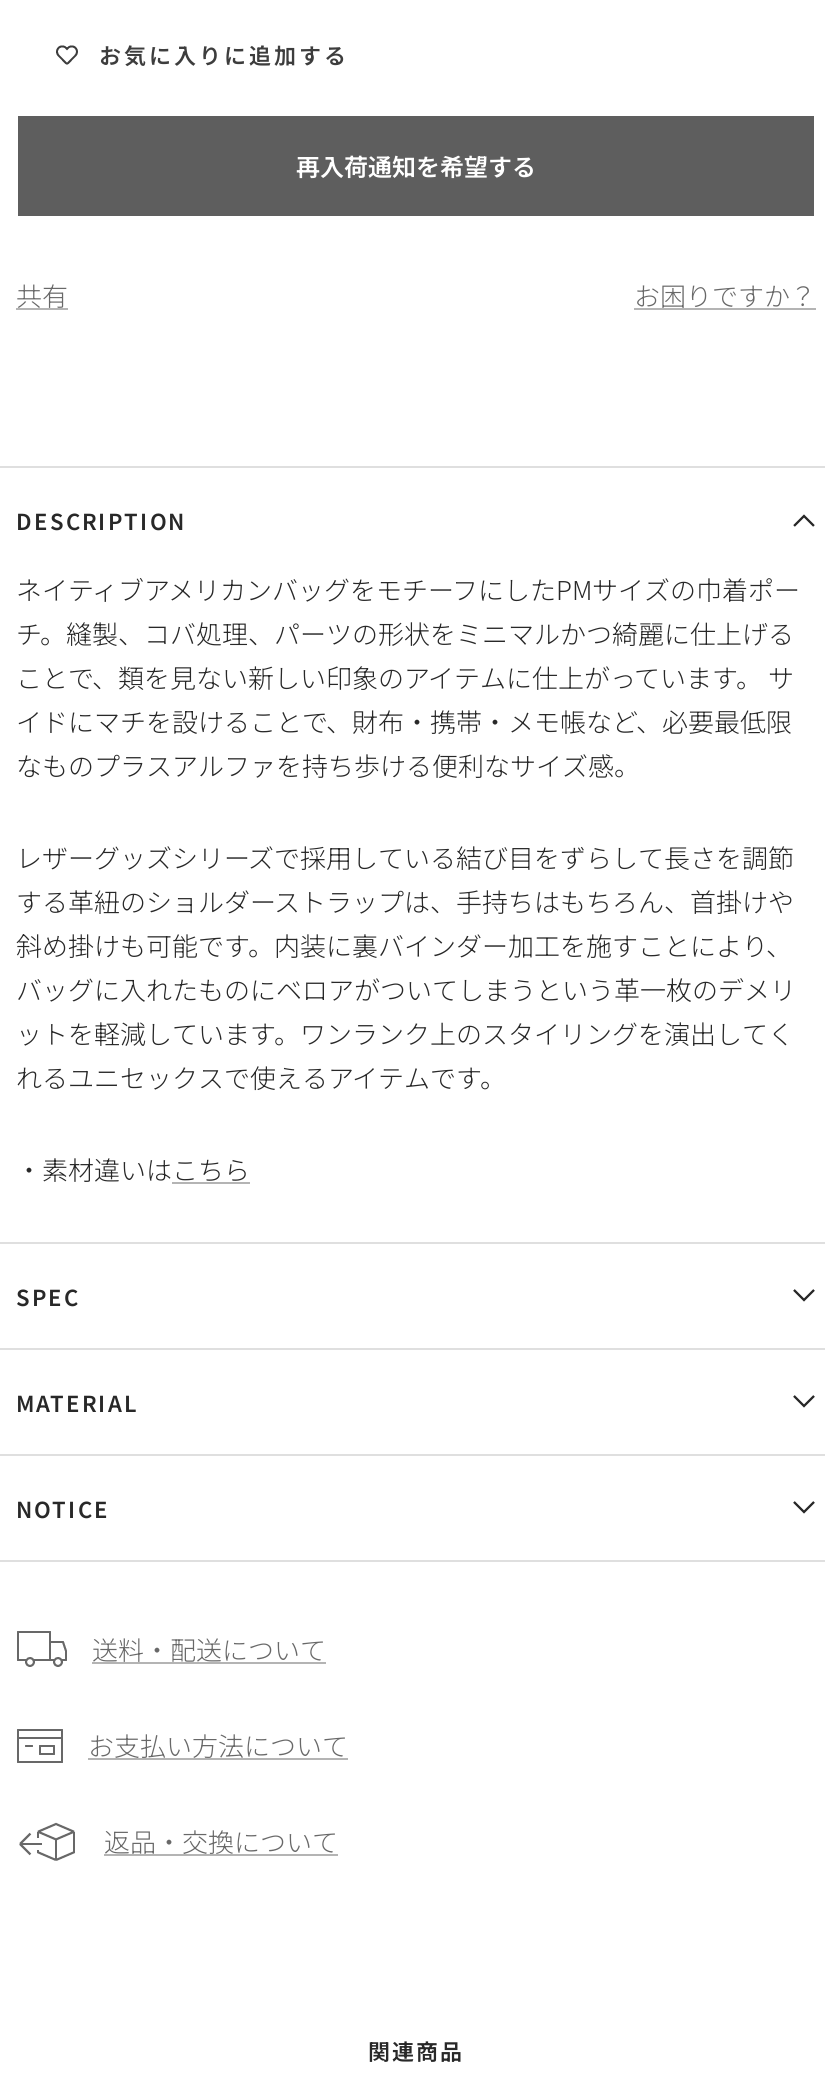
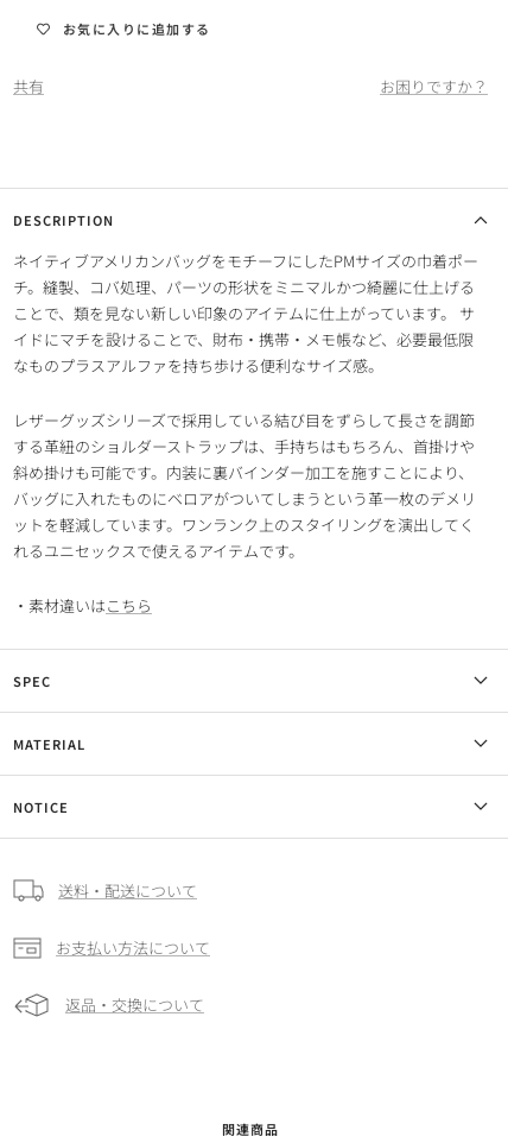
[296,148,536,182] 再入荷通知を希望する -> none

